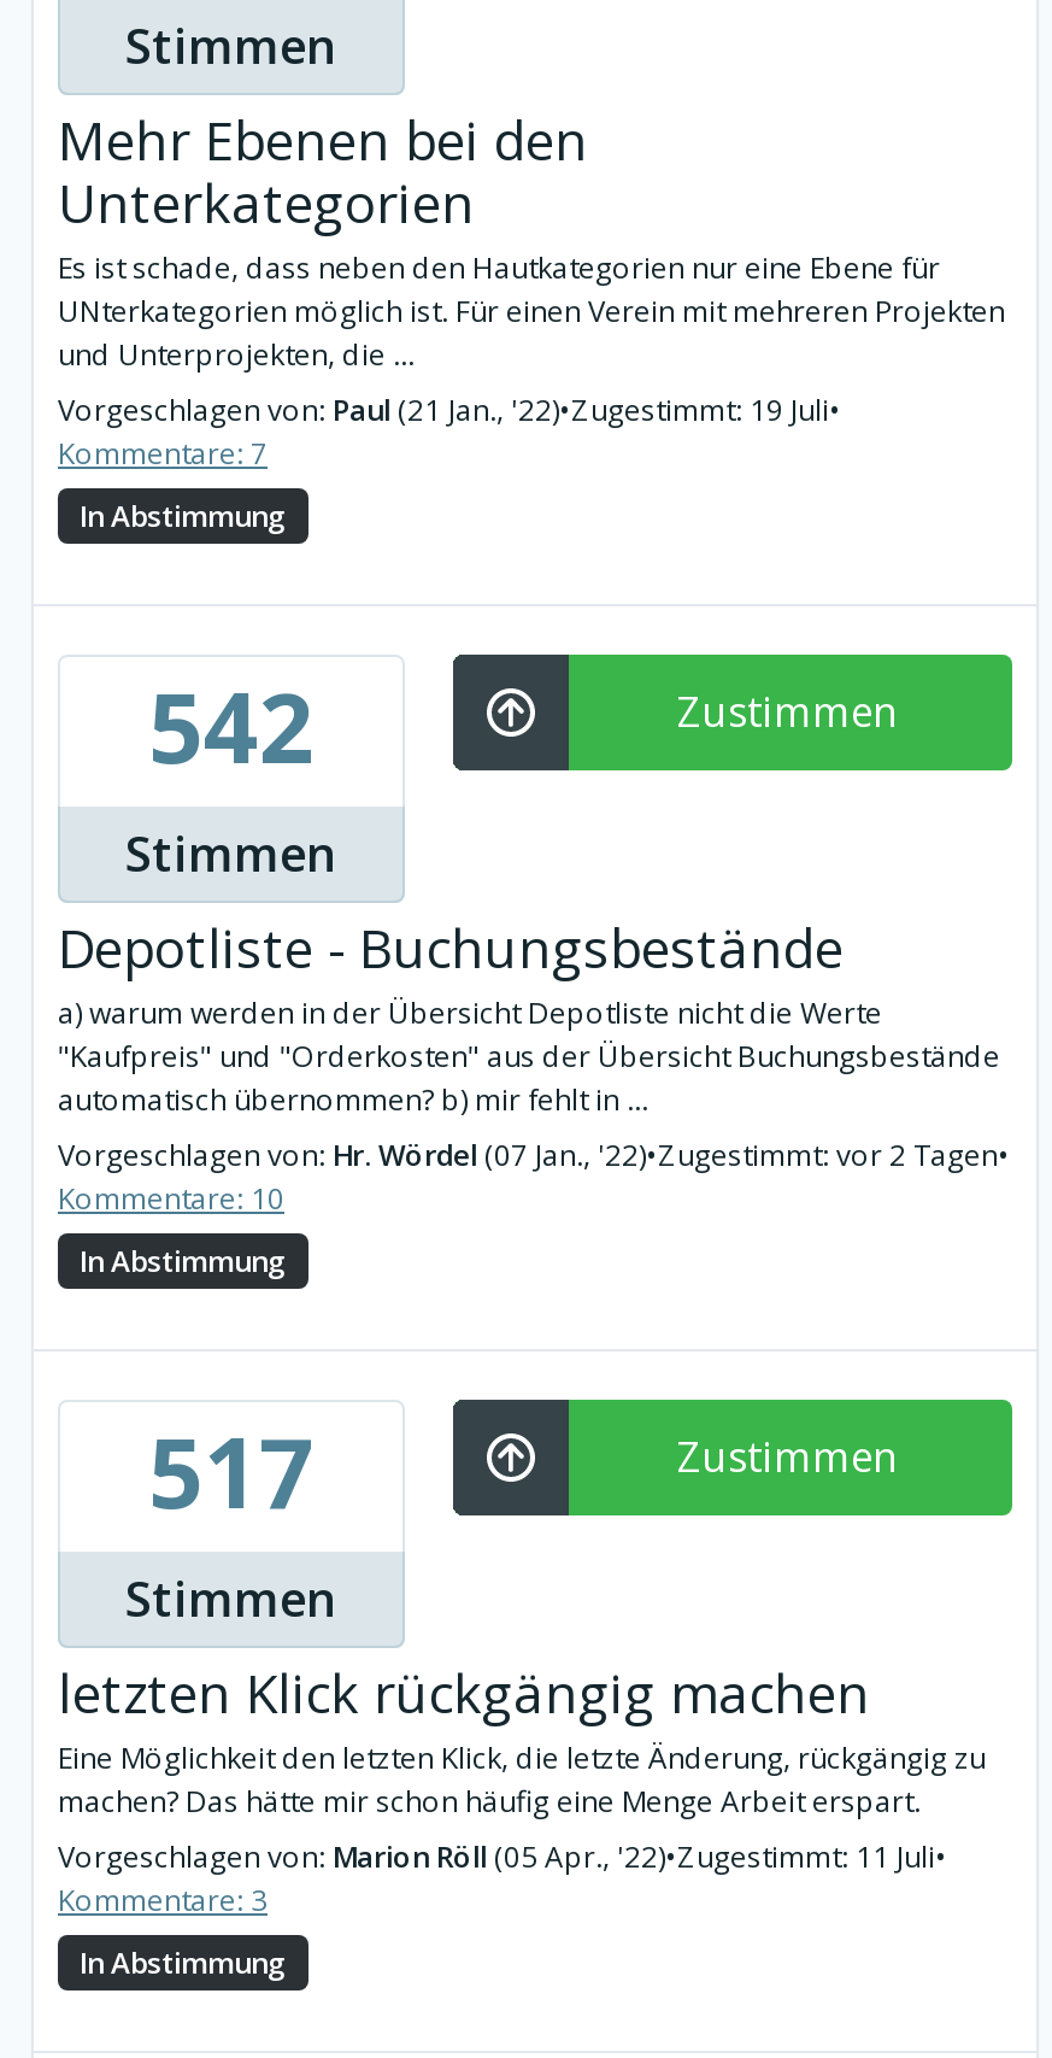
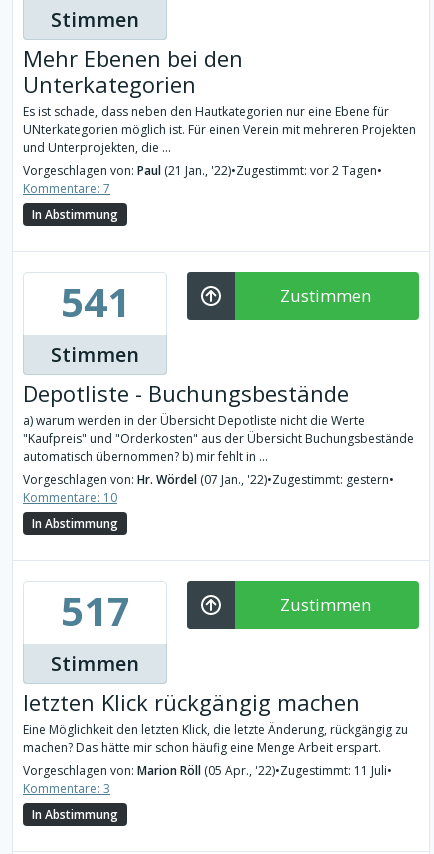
[58,389,841,430] Vorgeschlagen von: Paul (21 Jan., '22)•Zugestimmt: 19 Juli• -> [23,162,382,179] Vorgeschlagen von: Paul (21 Jan., '22)•Zugestimmt: vor 2 Tagen•
[148,659,315,792] 542 -> [60,274,129,329] 541
[58,1134,1010,1175] Vorgeschlagen von: Hr. Wördel (07 Jan., '22)•Zugestimmt: vor 2 Tagen• -> [23,471,394,488] Vorgeschlagen von: Hr. Wördel (07 Jan., '22)•Zugestimmt: gestern•

